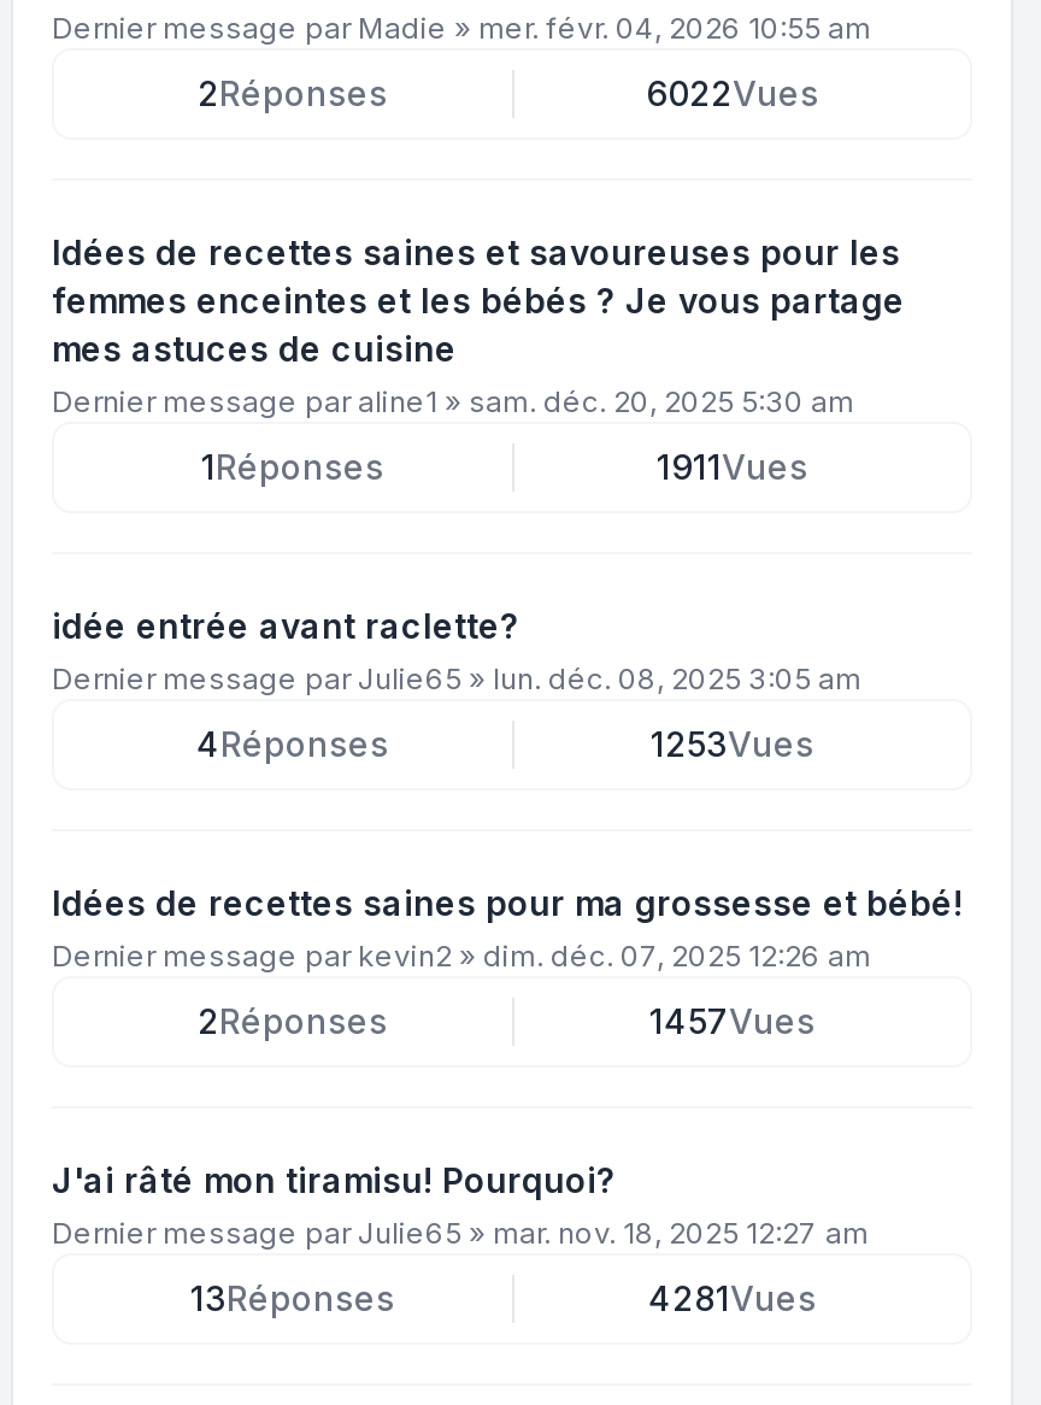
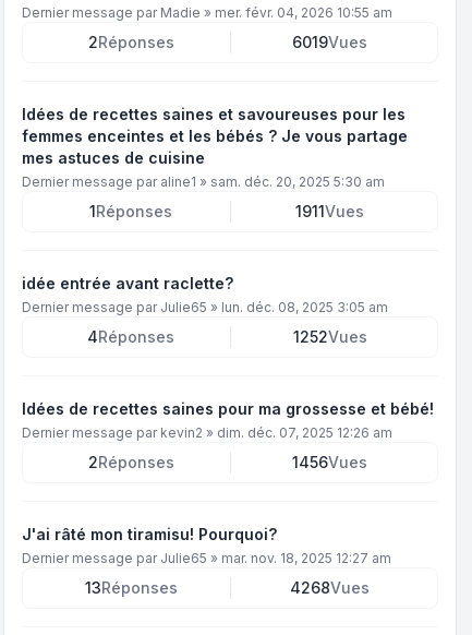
[646,72,819,113] 6022Vues -> [292,33,367,51] 6019Vues
[651,723,814,764] 1253Vues -> [293,327,367,346] 1252Vues
[649,1000,816,1041] 1457Vues -> [292,453,367,471] 1456Vues
[648,1277,817,1318] 4281Vues -> [290,578,370,597] 4268Vues

